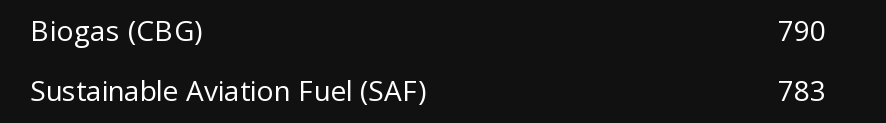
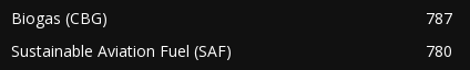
[778,12,826,50] 790 -> [426,8,452,29] 787
[778,72,826,110] 783 -> [426,41,452,62] 780

